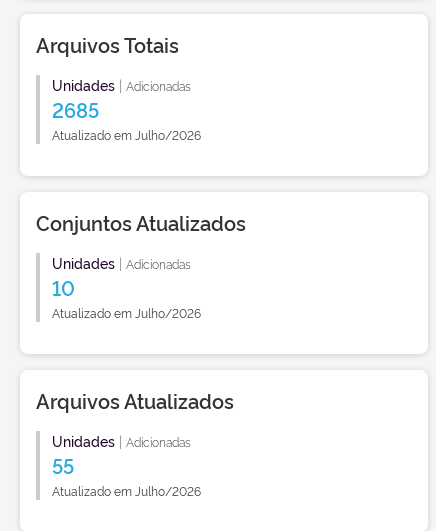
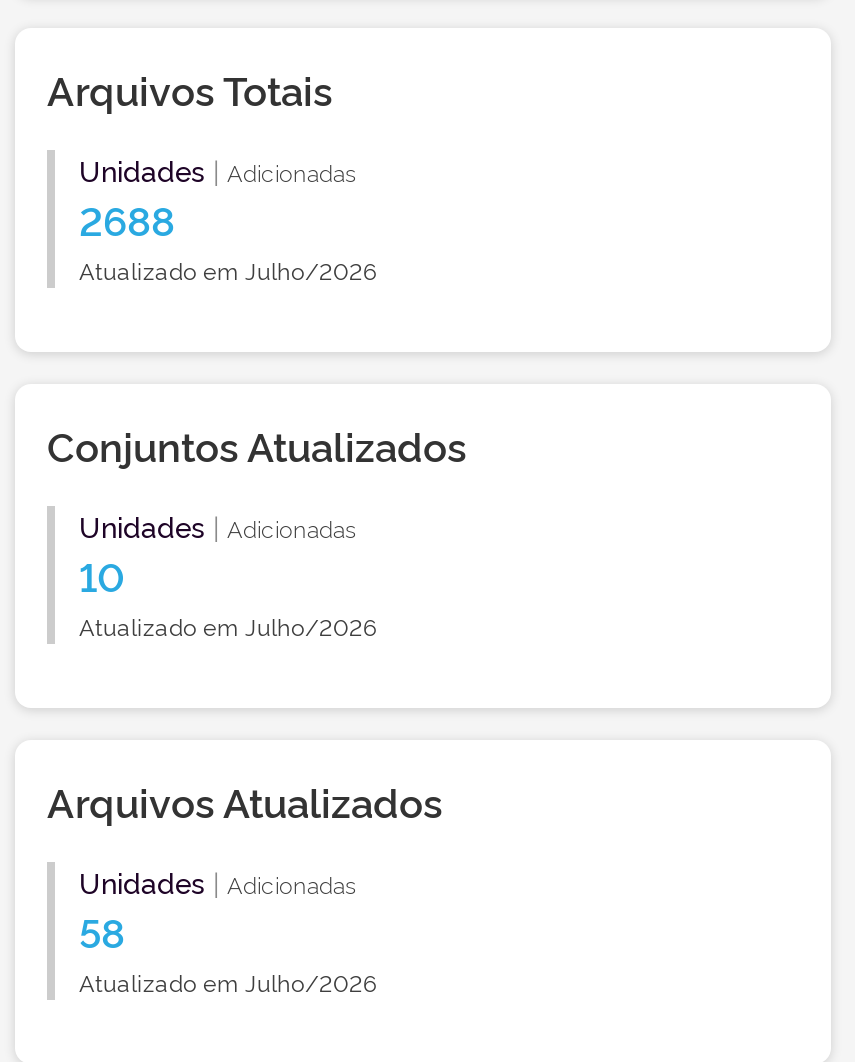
[52,94,99,122] 2685 -> [79,189,175,245] 2688
[52,450,74,478] 55 -> [79,901,125,957] 58

